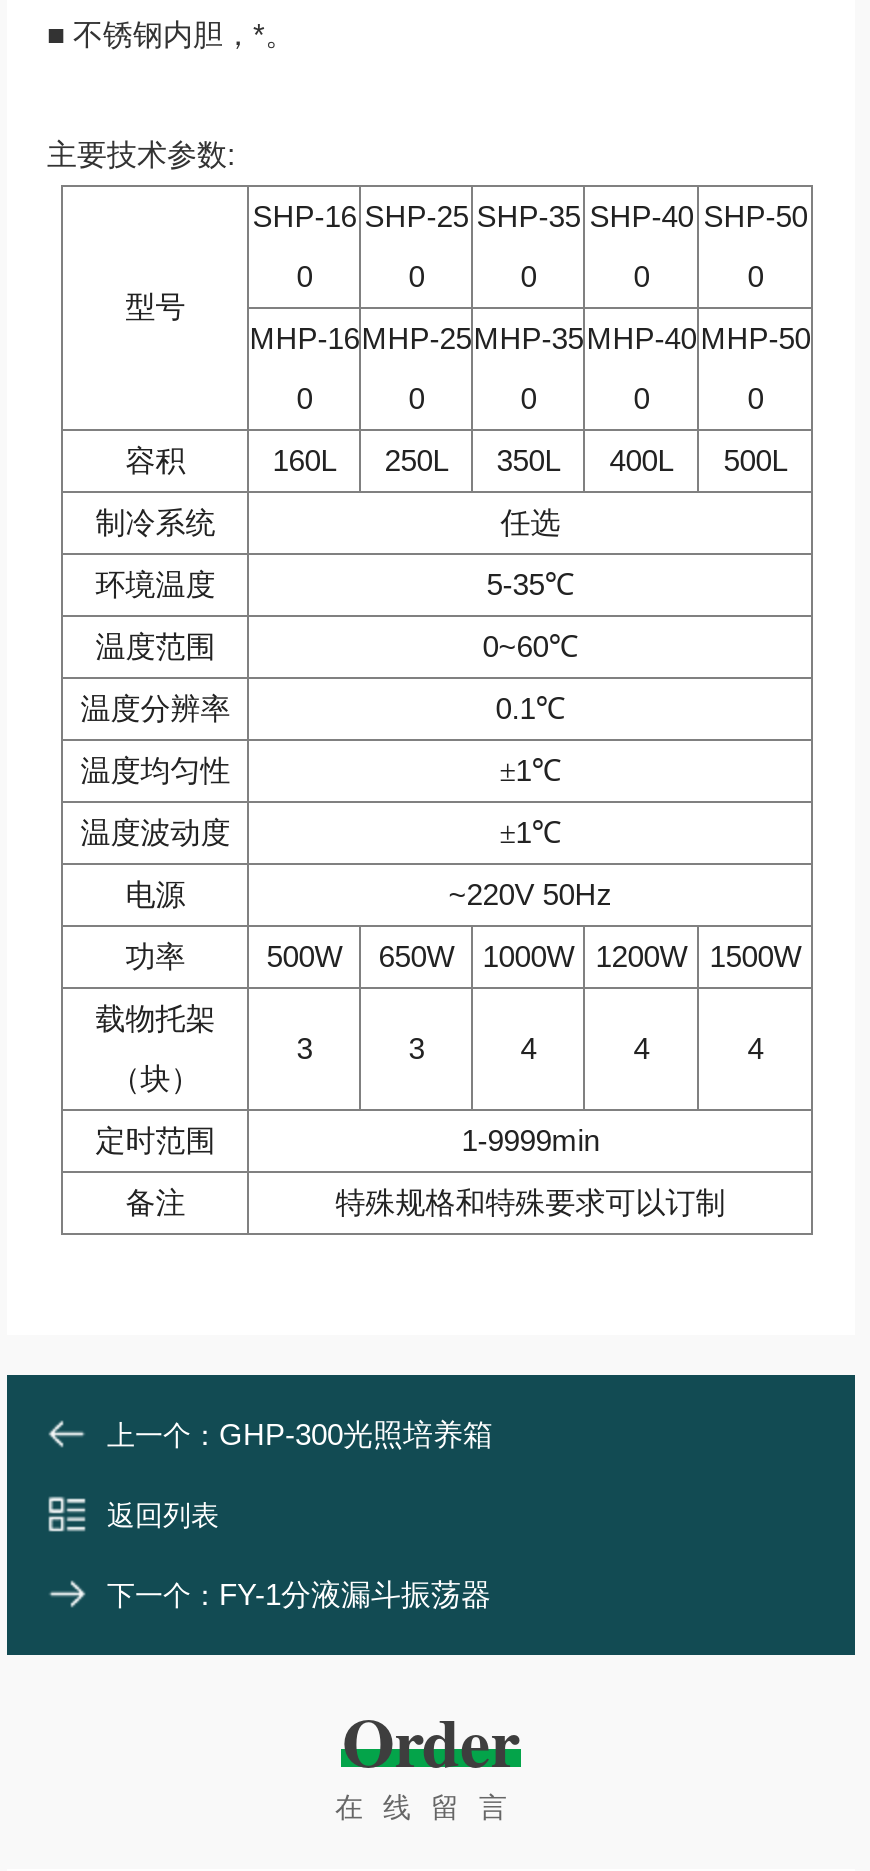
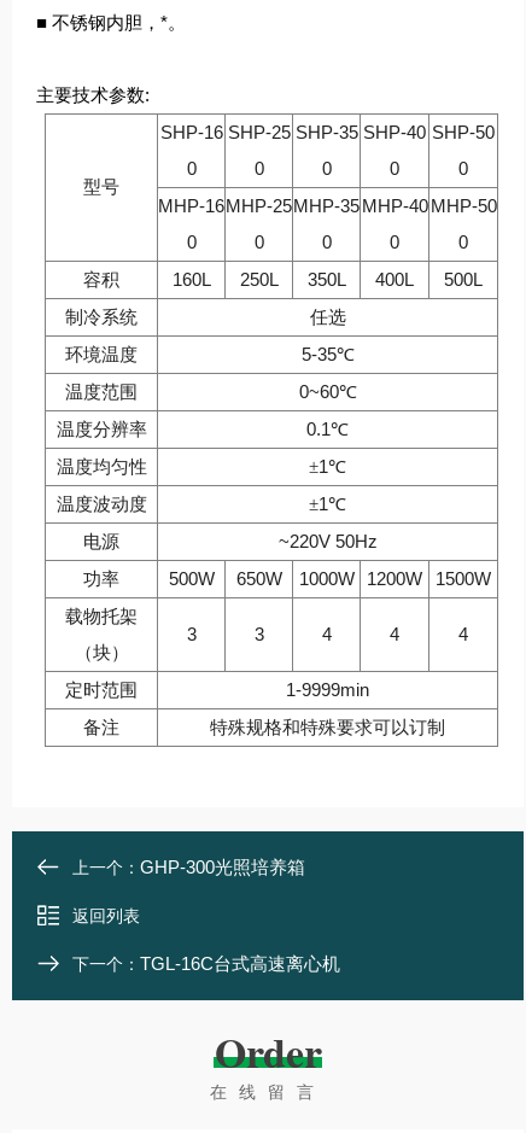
[107,1577,491,1611] 下一个：FY-1分液漏斗振荡器 -> [72,953,340,974] 下一个：TGL-16C台式高速离心机

